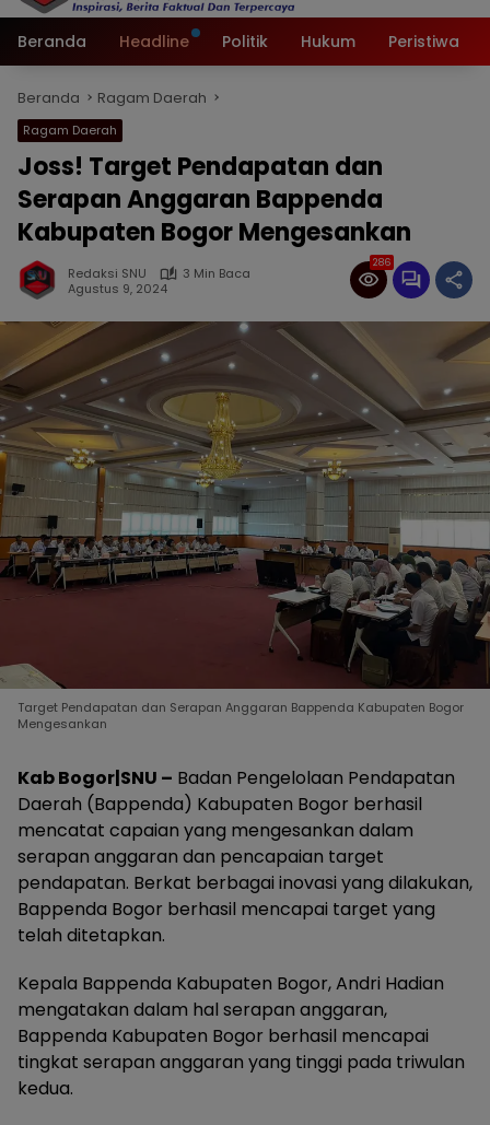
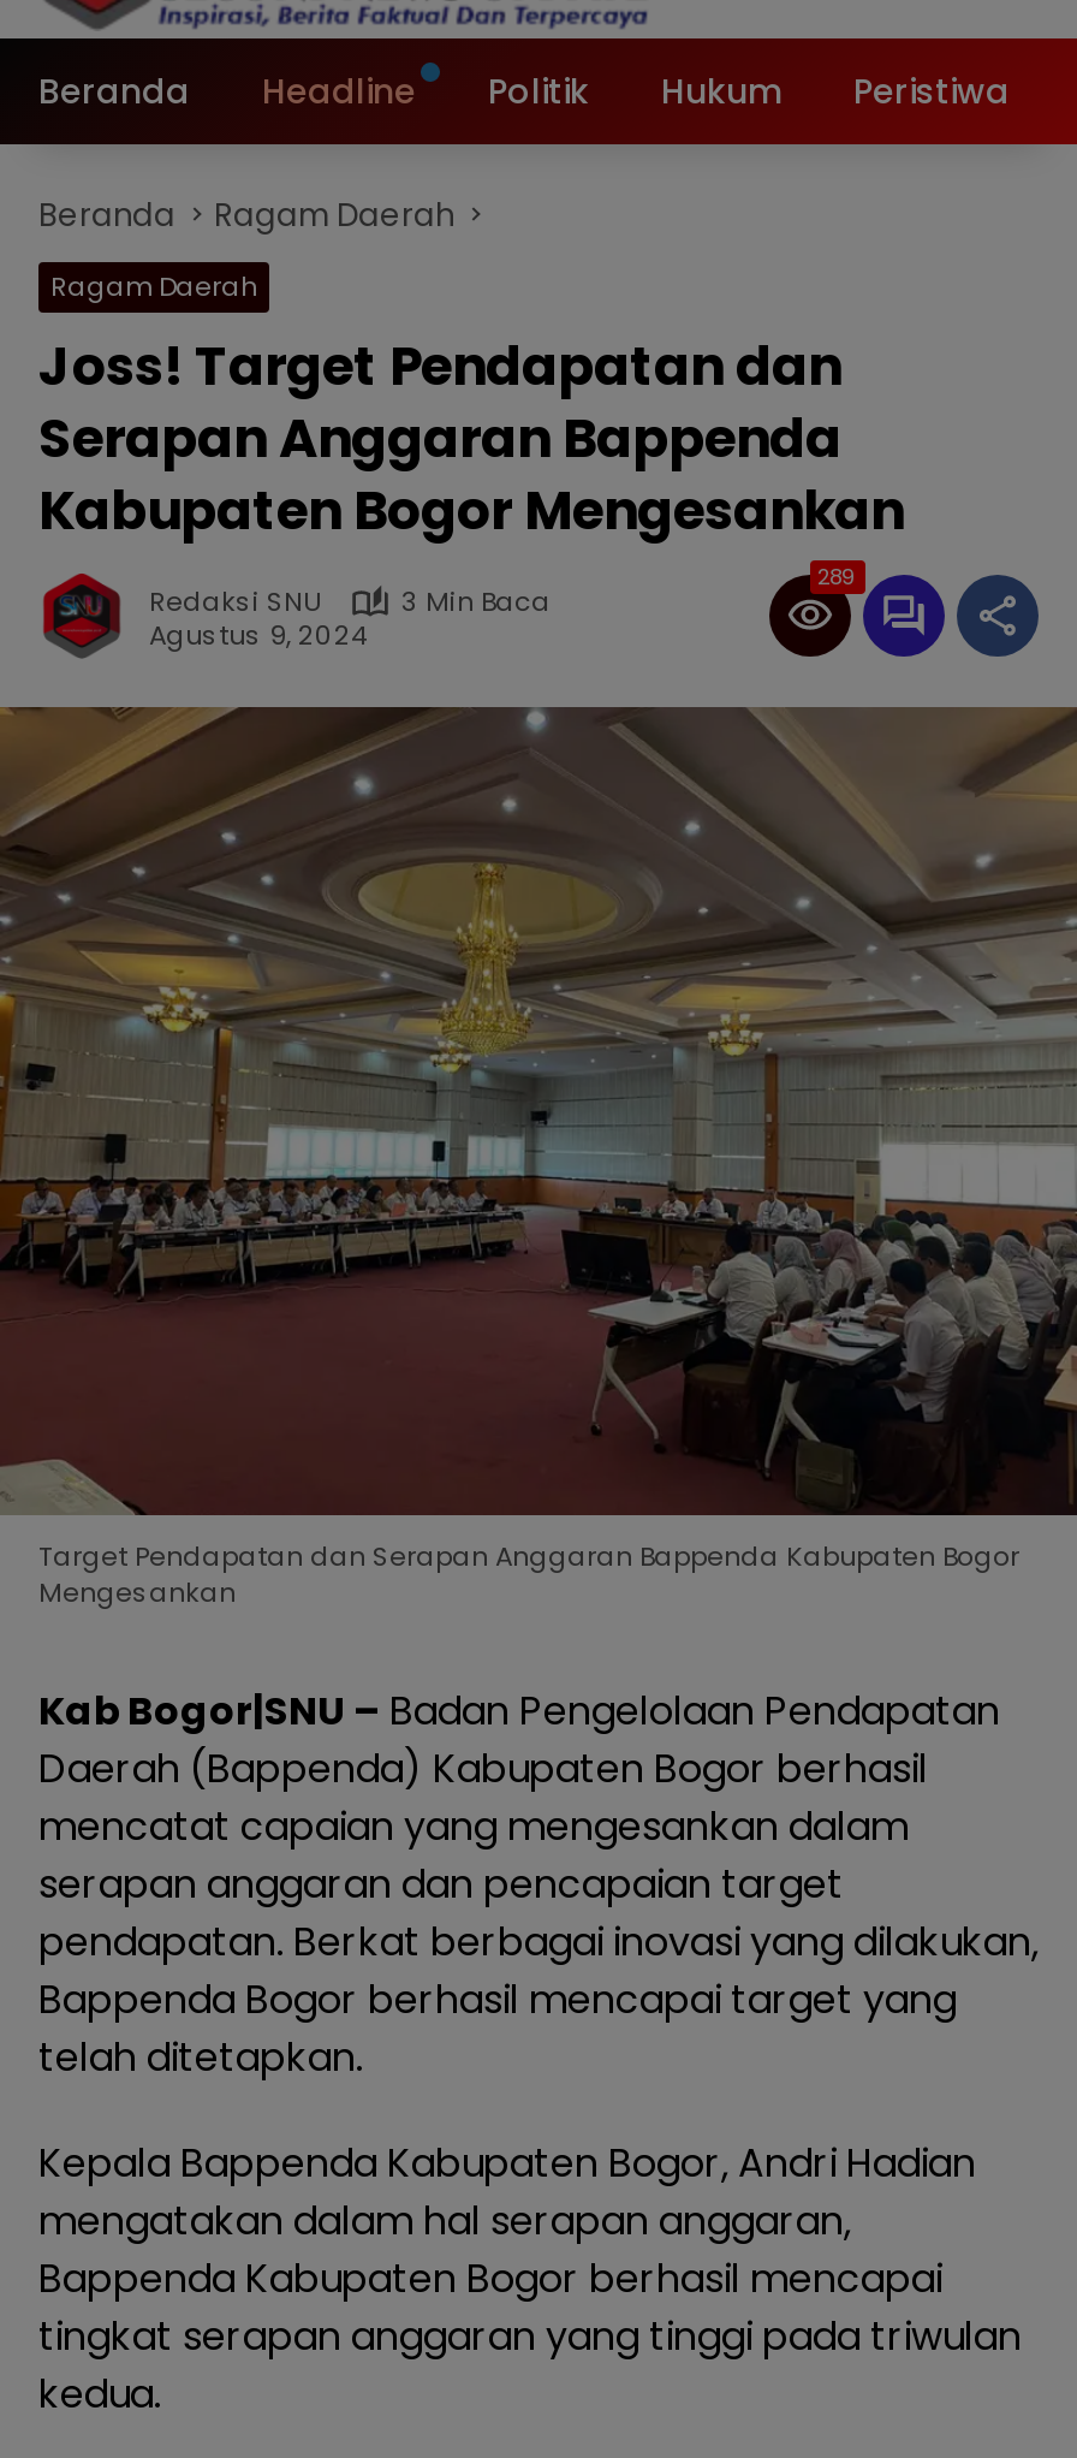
[373,256,390,269] 286 -> [817,563,858,592] 289

